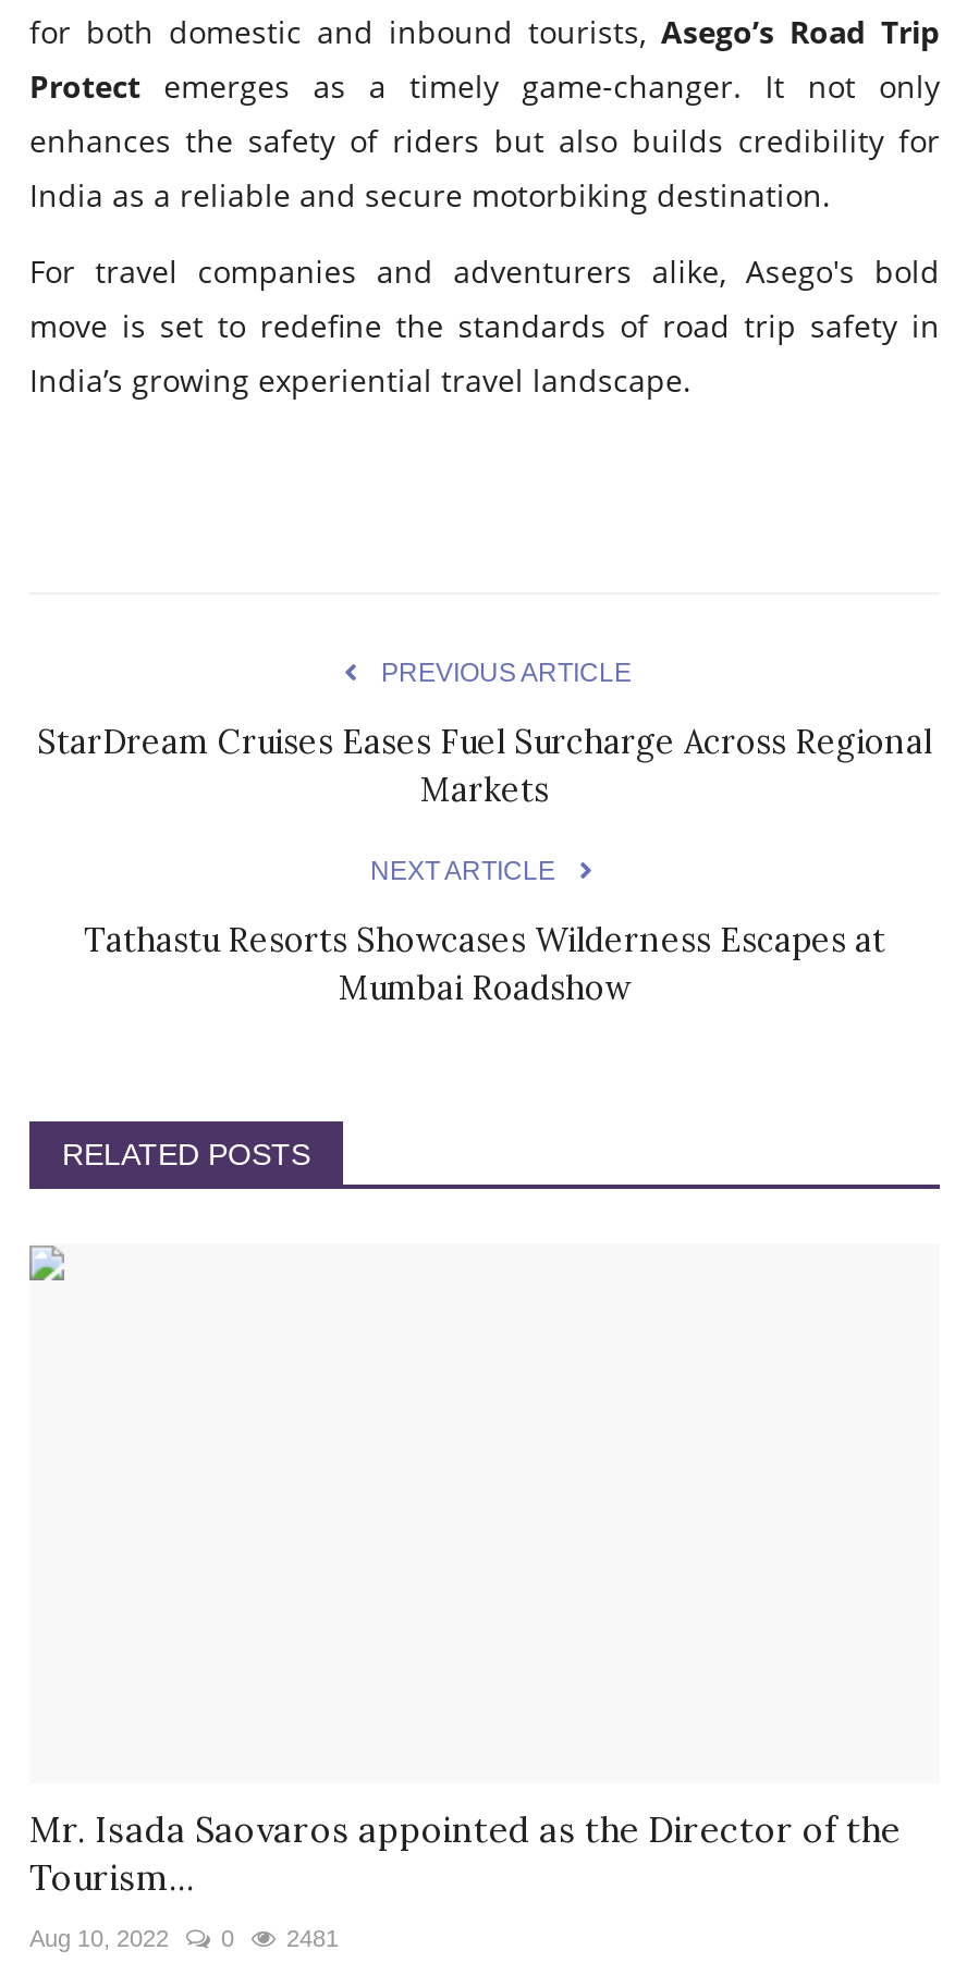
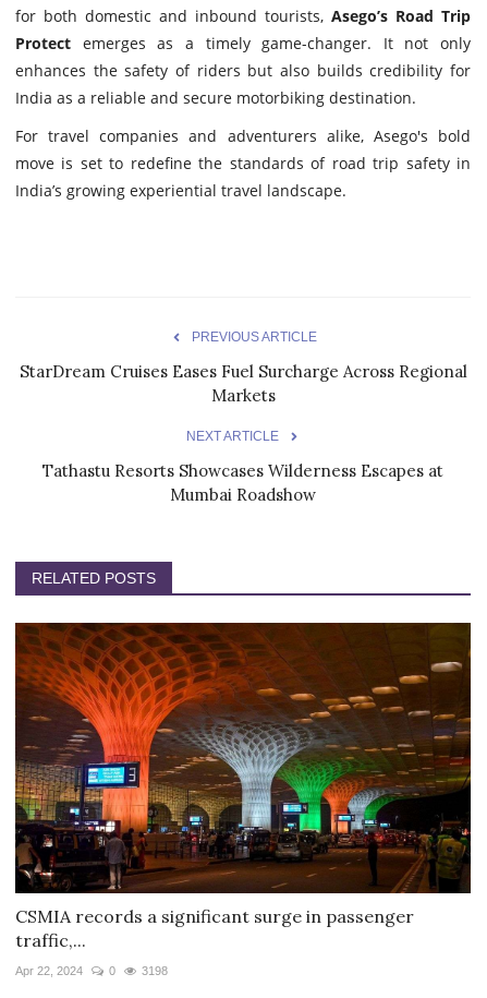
none -> [14,622,472,894] [image]
[29,1808,901,1899] Mr. Isada Saovaros appointed as the Director of the | Tourism... -> [15,906,414,951] CSMIA records a significant surge in passenger | traffic,...
[29,1926,169,1952] Aug 10, 2022 -> [15,965,83,978] Apr 22, 2024
[286,1926,339,1952] 2481 -> [142,965,168,978] 3198

